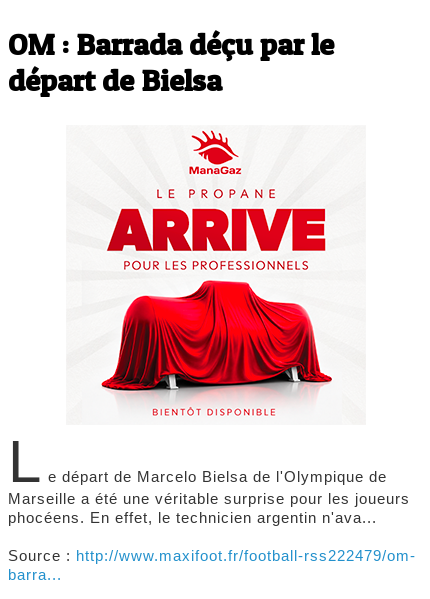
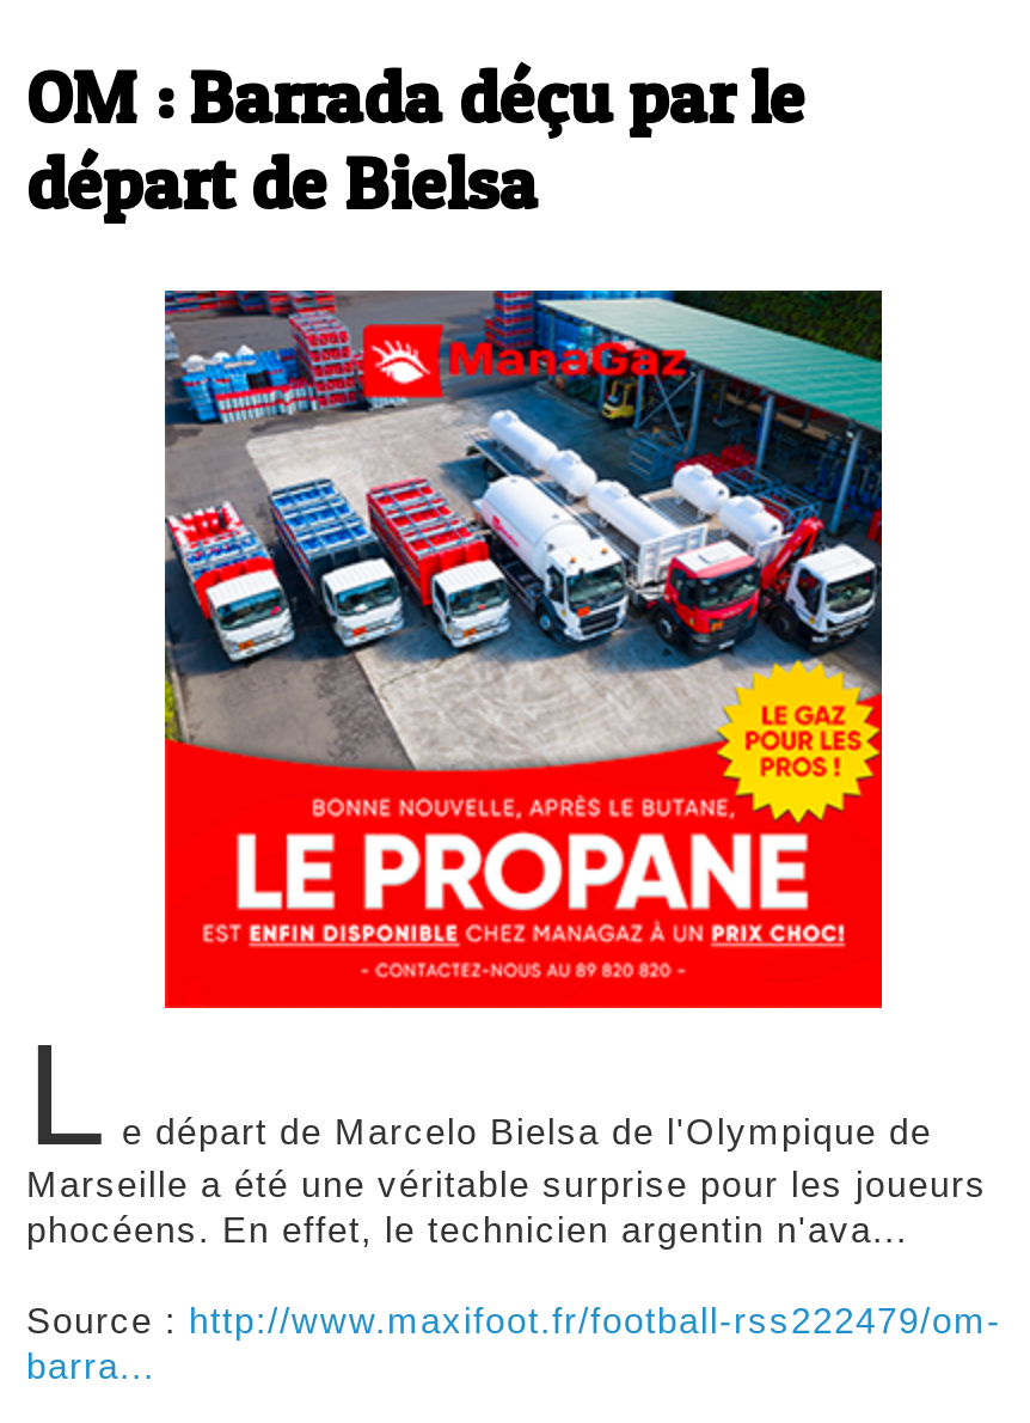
[66,125,366,425] [image] -> [163,288,884,1010] [image]

